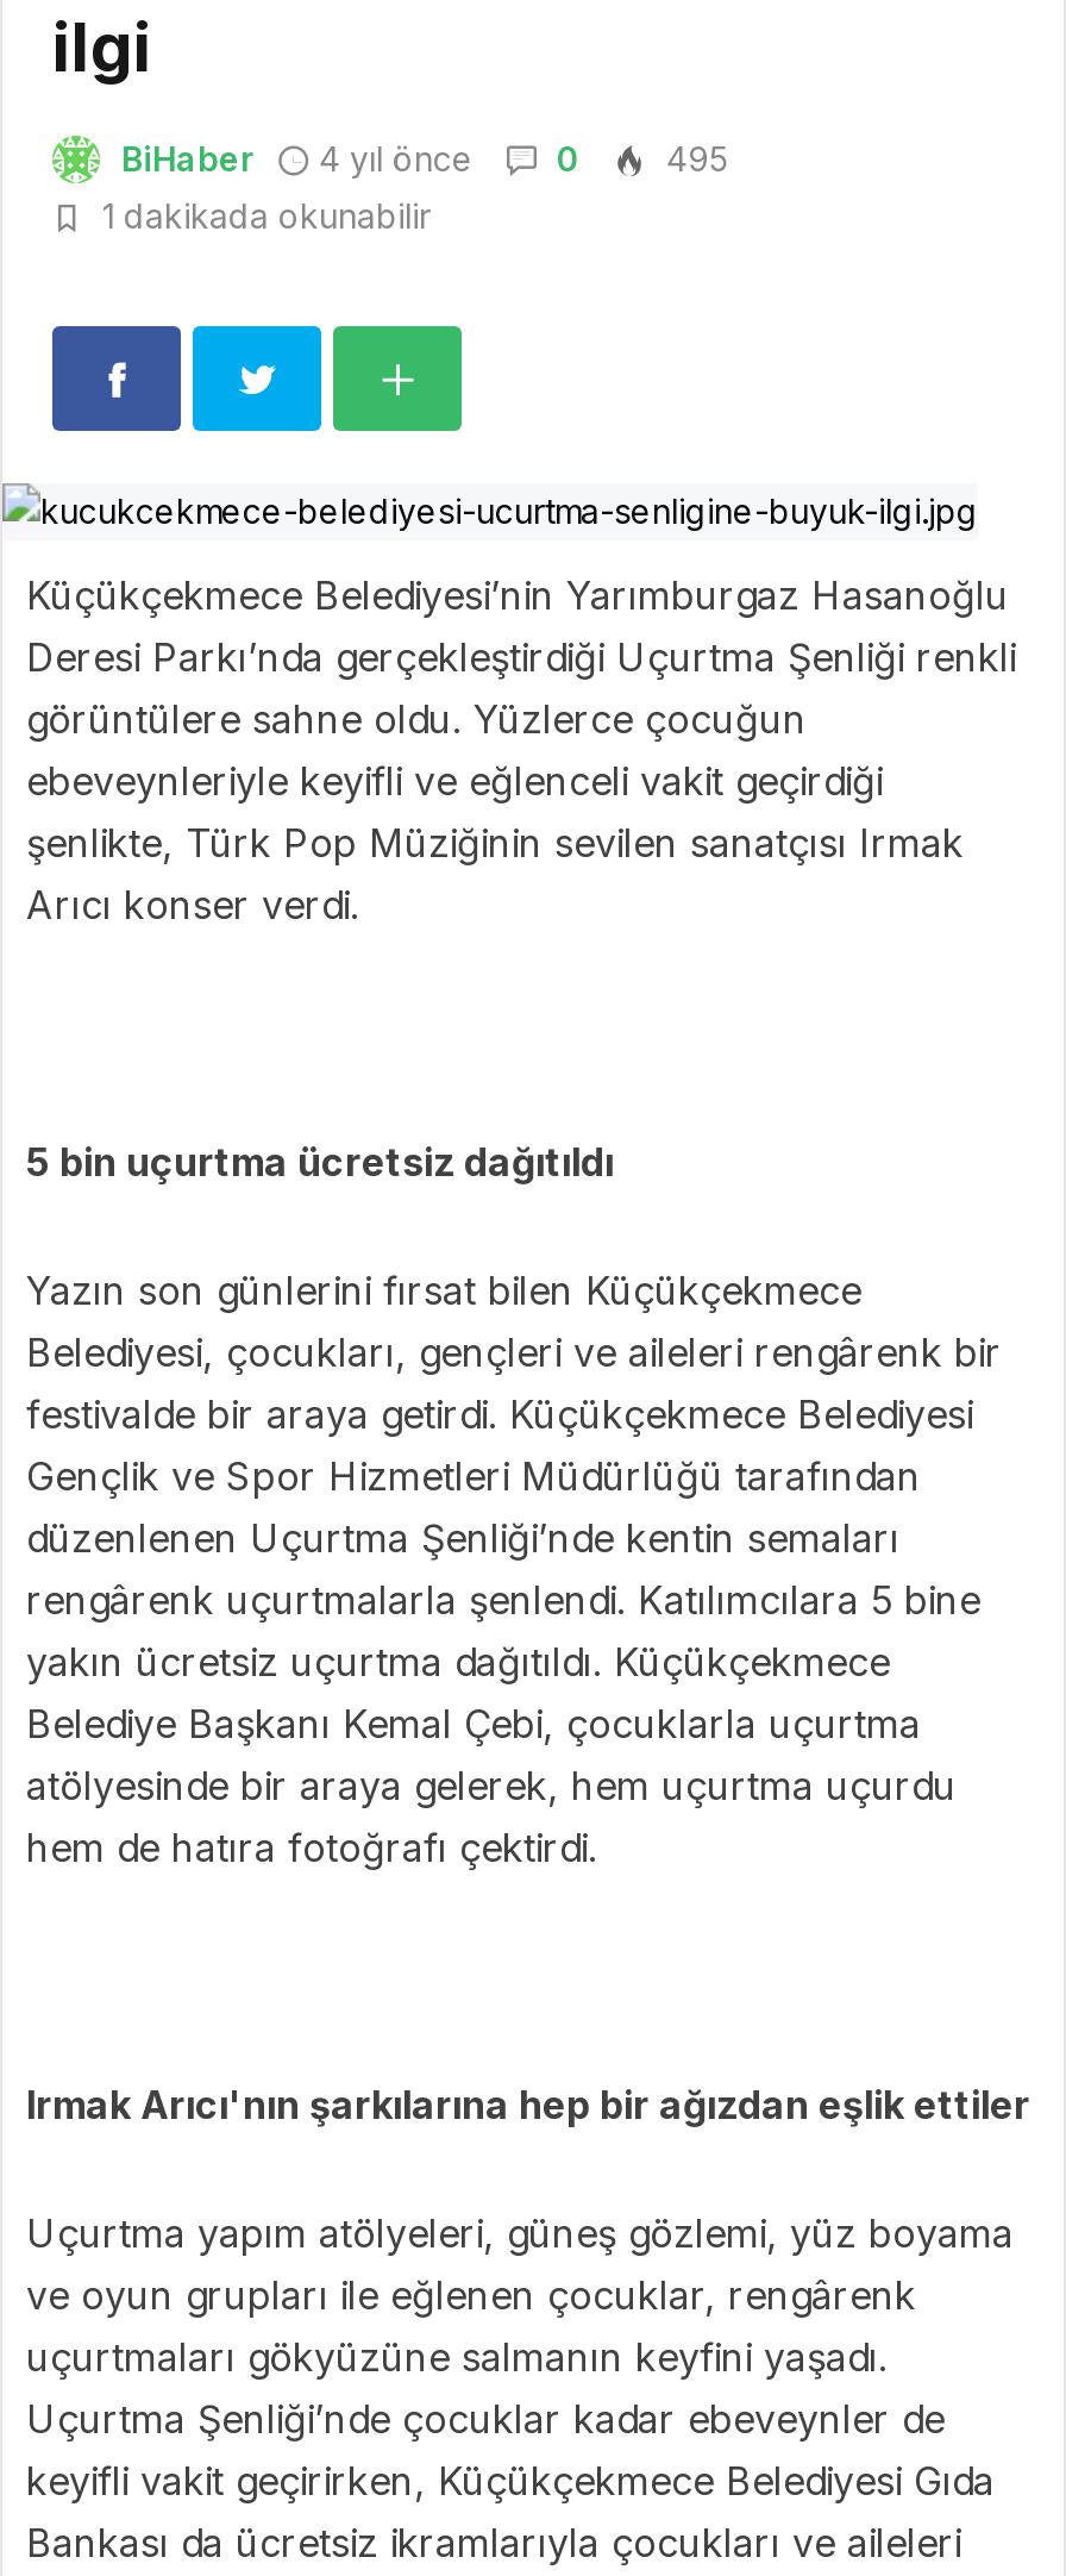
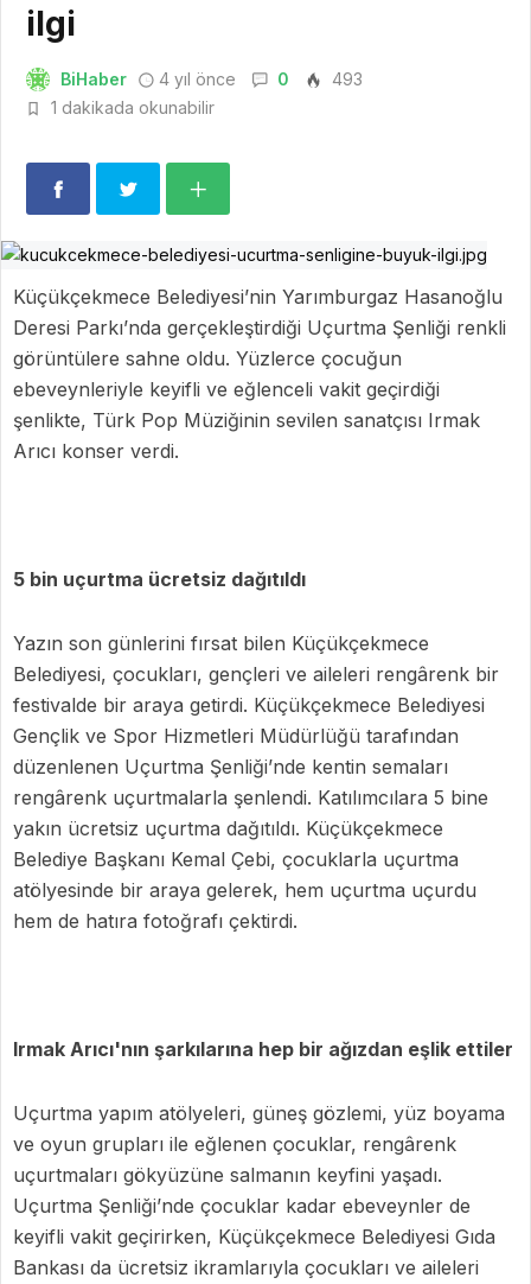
[557,137,728,178] 0 495 -> [277,68,363,89] 0 493

